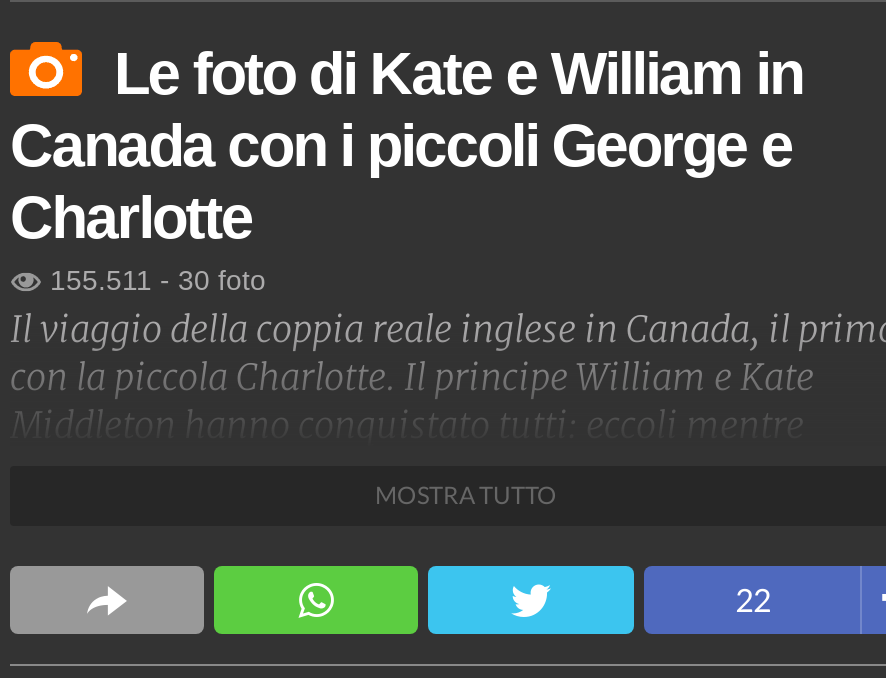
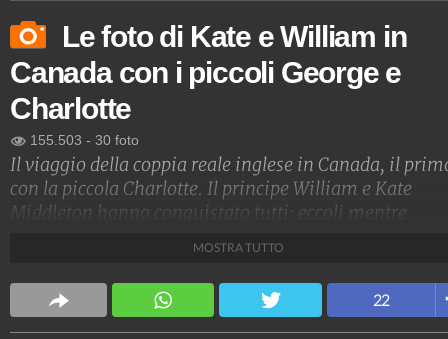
[50,264,266,296] 155.511 - 30 foto -> [30,132,139,148] 155.503 - 30 foto

